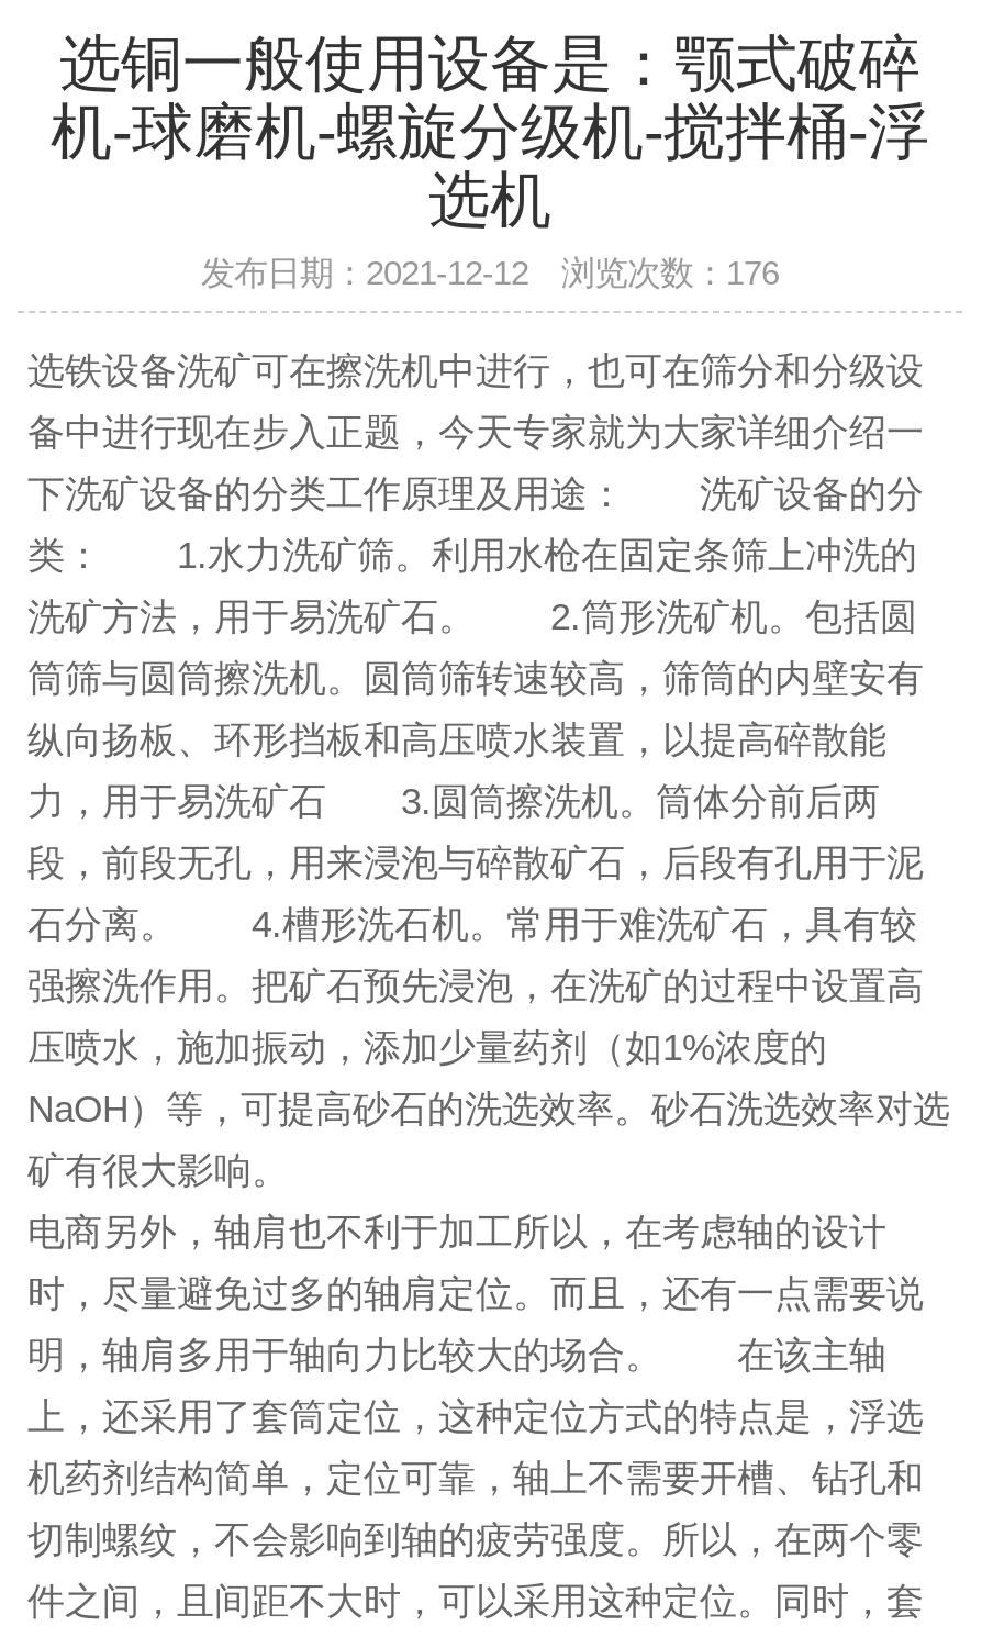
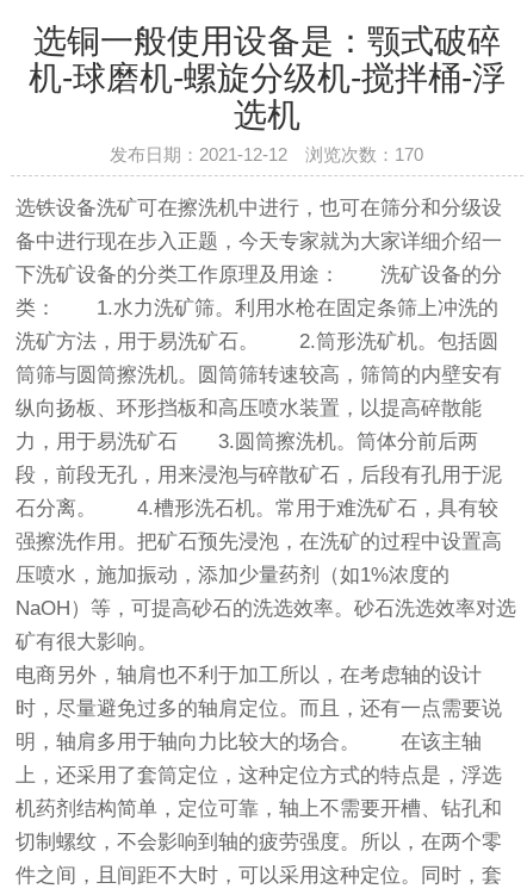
[201,254,779,291] 发布日期：2021-12-12 浏览次数：176 -> [110,144,424,164] 发布日期：2021-12-12 浏览次数：170

